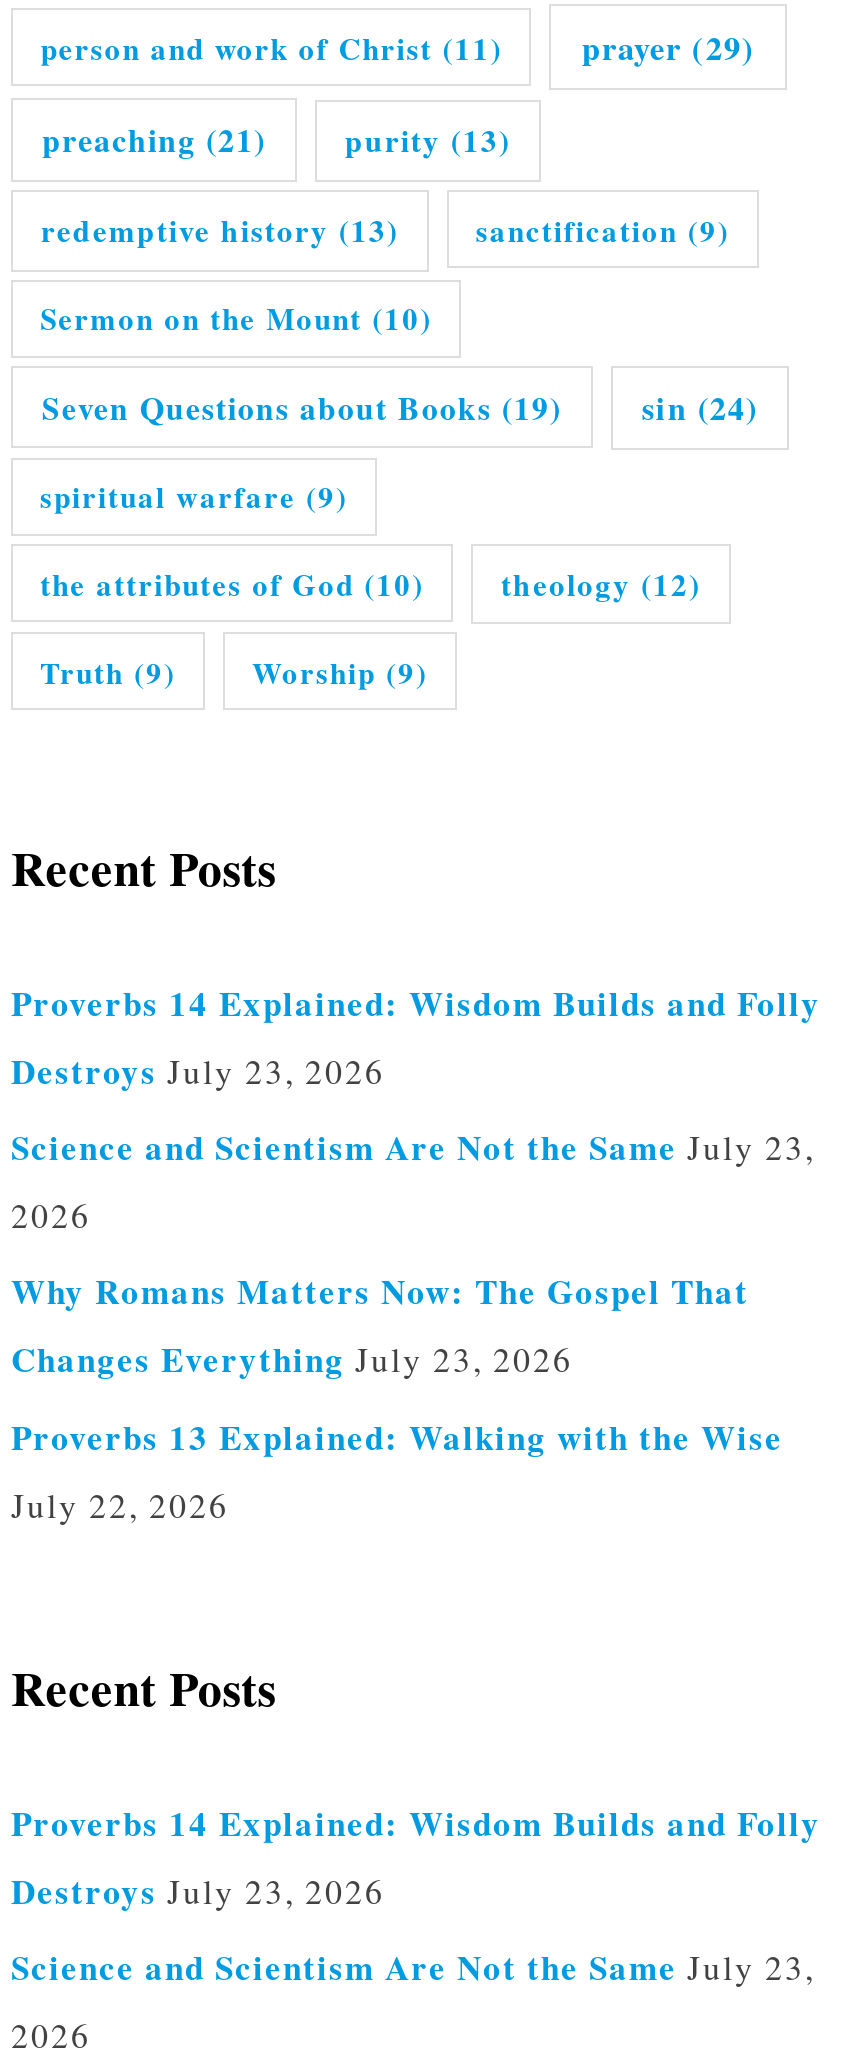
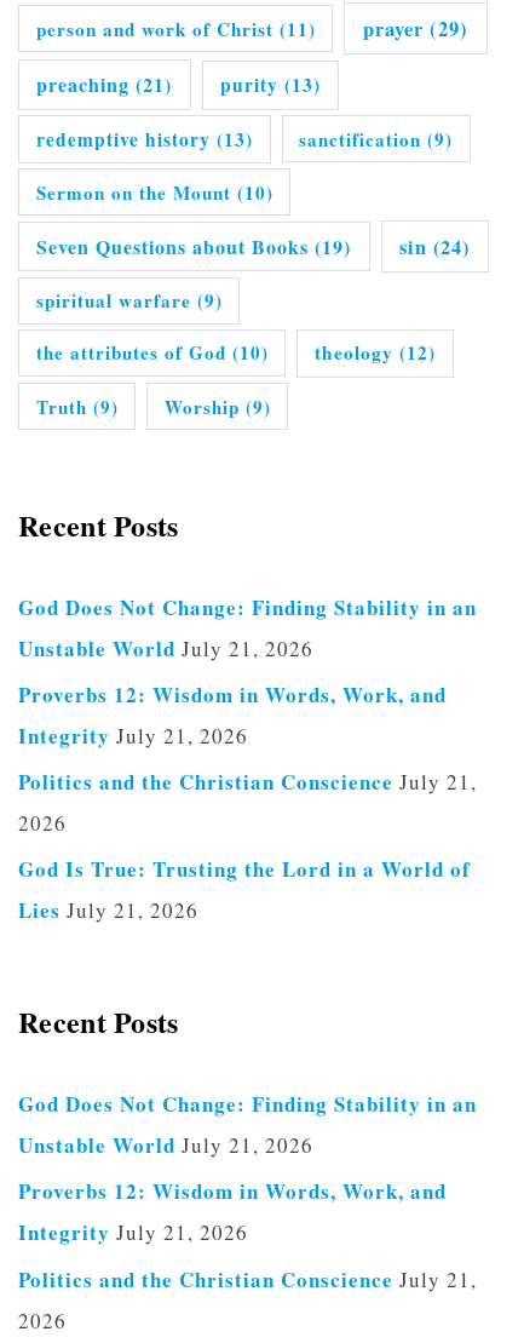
[11,977,821,1172] Proverbs 14 Explained: Wisdom Builds and Folly | Destroys July 23, 2026 | Science and Scientism Are Not the Same July 23, -> [18,592,477,797] God Does Not Change: Finding Stability in an | Unstable World July 21, 2026 | Proverbs 12: Wisdom in Words, Work, and | Integrity July 21, 2026 | Politics and the Christian Conscience July 21,
[11,1266,783,1527] Why Romans Matters Now: The Gospel That | Changes Everything July 23, 2026 | Proverbs 13 Explained: Walking with the Wise | July 22, 2026 -> [18,854,471,926] God Is True: Trusting the Lord in a World of | Lies July 21, 2026
[11,1798,821,1992] Proverbs 14 Explained: Wisdom Builds and Folly | Destroys July 23, 2026 | Science and Scientism Are Not the Same July 23, -> [18,1089,477,1294] God Does Not Change: Finding Stability in an | Unstable World July 21, 2026 | Proverbs 12: Wisdom in Words, Work, and | Integrity July 21, 2026 | Politics and the Christian Conscience July 21,

